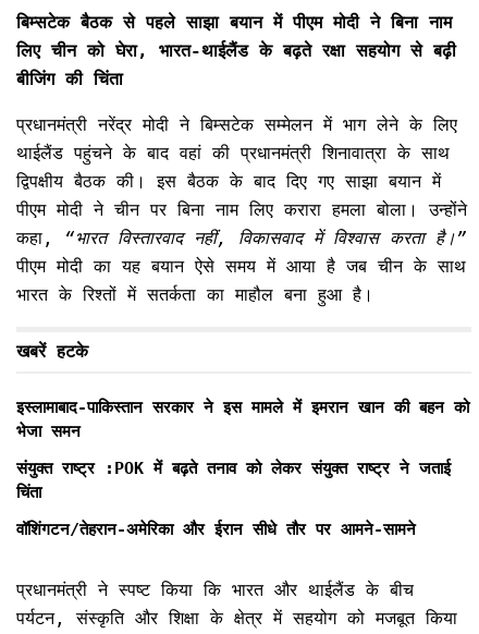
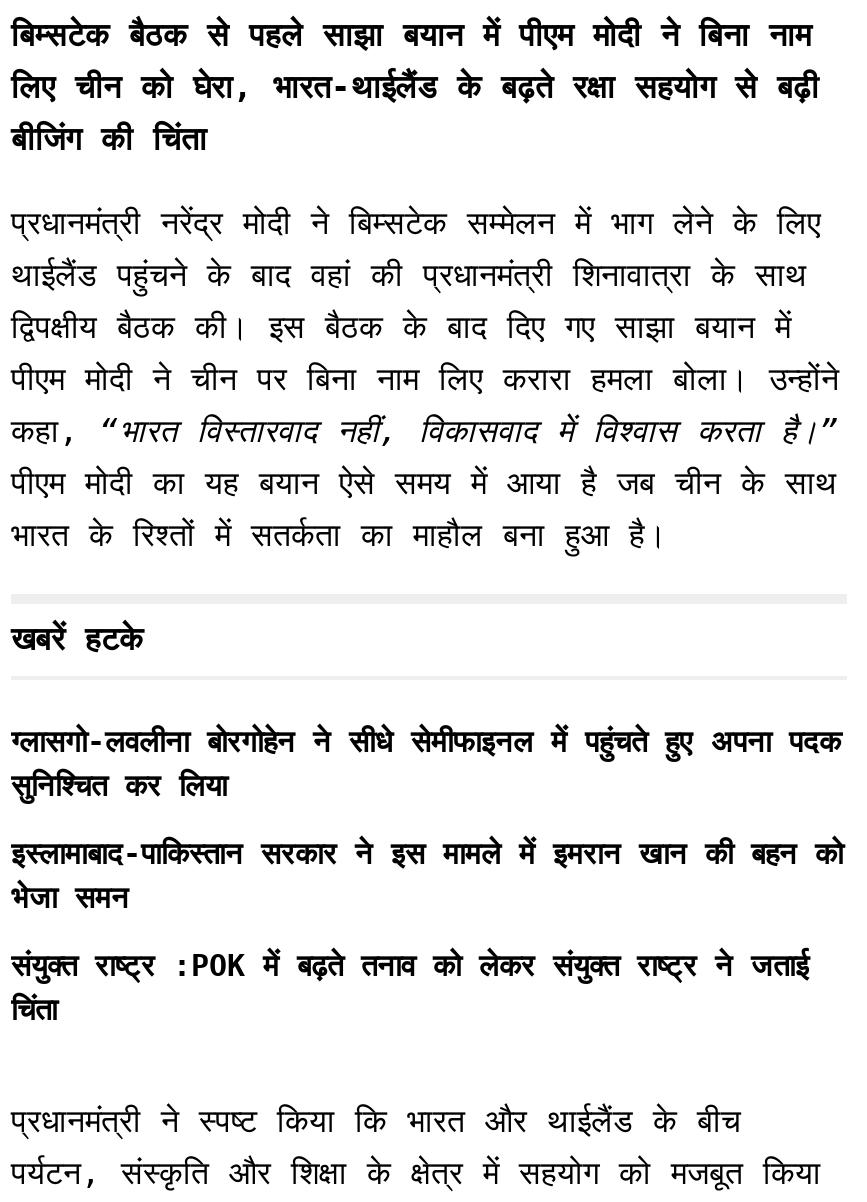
none -> [11,724,841,804] ग्लासगो-लवलीना बोरगोहेन ने सीधे सेमीफाइनल में पहुंचते हुए अपना पदक | सुनिश्चित कर लिया
moved [16,398,469,502] -> [11,836,843,1028]: इस्लामाबाद-पाकिस्तान सरकार ने इस मामले में इमरान खान की बहन को | भेजा समन | चिंता
[16,520,416,539] वॉशिंगटन/तेहरान-अमेरिका और ईरान सीधे तौर पर आमने-सामने -> none

